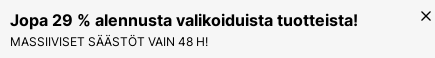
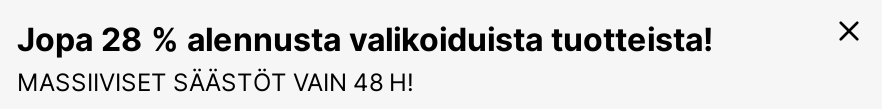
[10,10,358,30] Jopa 29 % alennusta valikoiduista tuotteista! -> [17,19,713,59] Jopa 28 % alennusta valikoiduista tuotteista!

